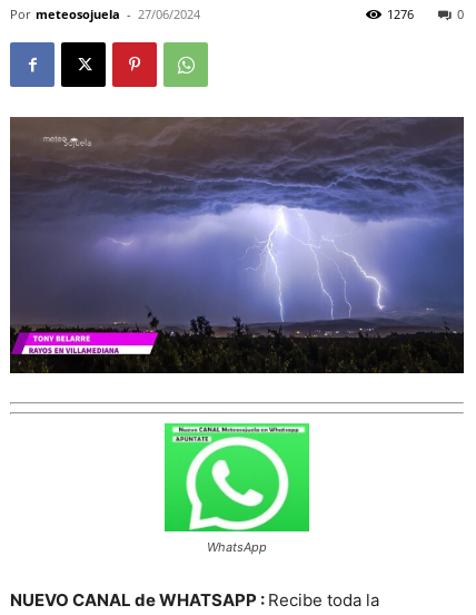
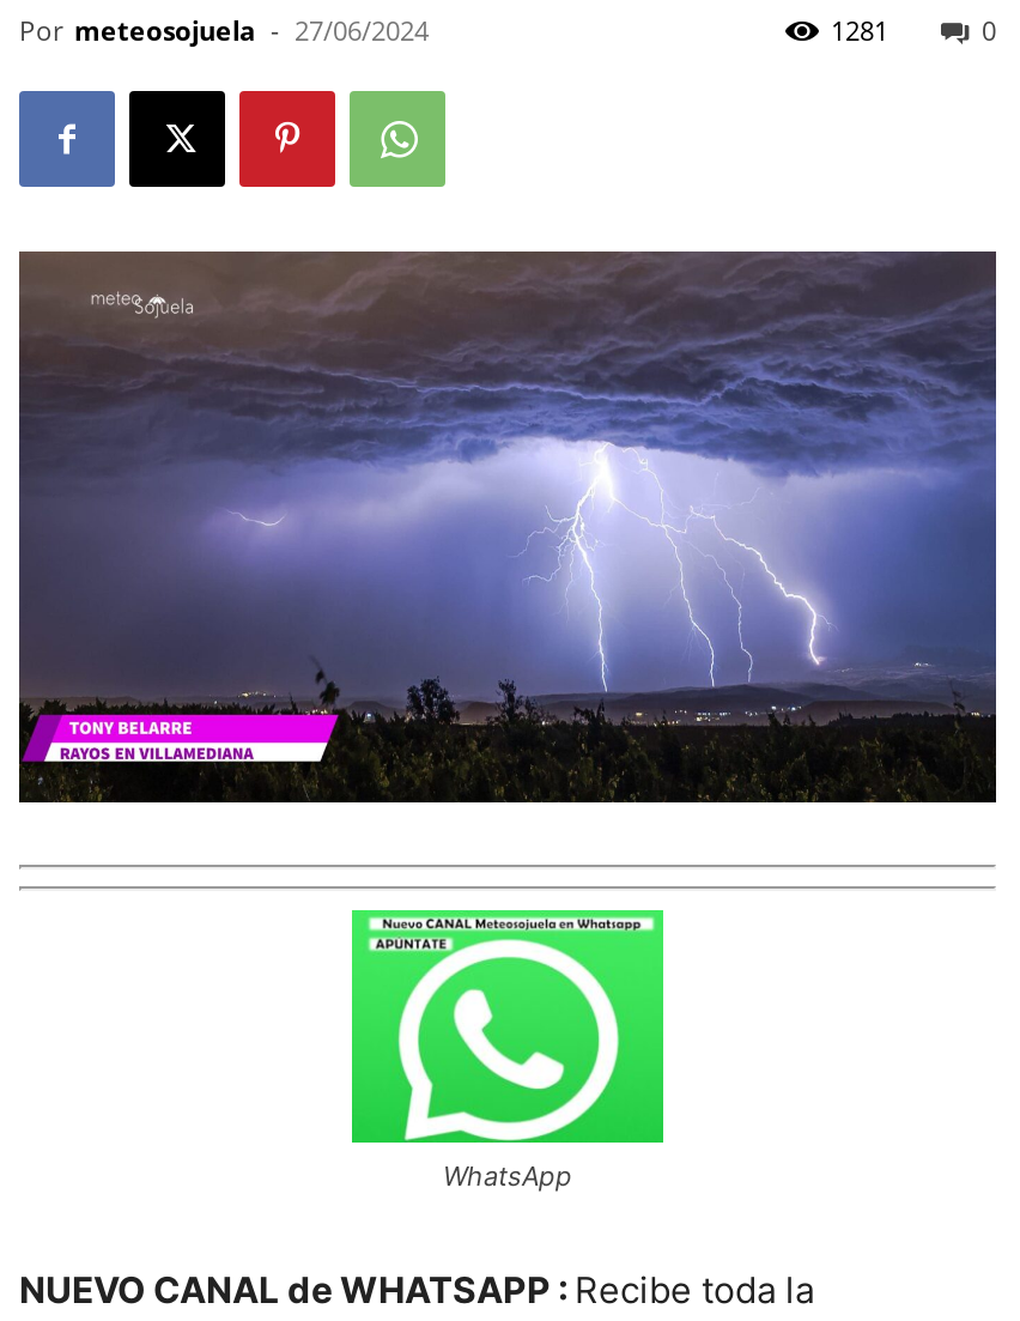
[387,6,414,22] 1276 -> [831,12,888,48] 1281

